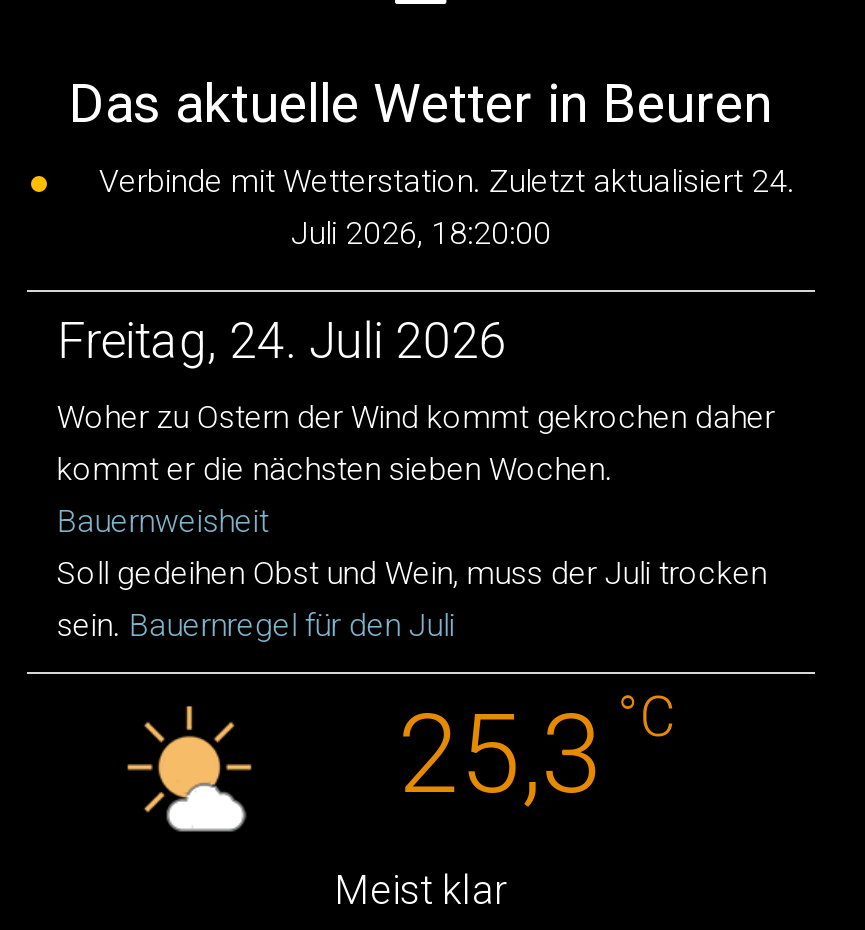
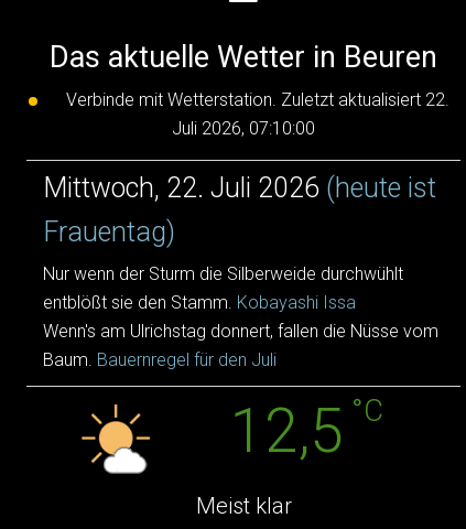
[99,162,795,252] Verbinde mit Wetterstation. Zuletzt aktualisiert 24. | Juli 2026, 18:20:00 -> [66,89,449,139] Verbinde mit Wetterstation. Zuletzt aktualisiert 22. | Juli 2026, 07:10:00
[57,312,507,370] Freitag, 24. Juli 2026 -> [43,172,436,248] Mittwoch, 22. Juli 2026 (heute ist | Frauentag)
[57,398,775,818] Woher zu Ostern der Wind kommt gekrochen daher | kommt er die nächsten sieben Wochen. | Bauernweisheit | Soll gedeihen Obst und Wein, muss der Juli trocken | sein. Bauernregel für den Juli | 25,3 °C -> [43,263,438,466] Nur wenn der Sturm die Silberweide durchwühlt | entblößt sie den Stamm. Kobayashi Issa | Wenn's am Ulrichstag donnert, fallen die Nüsse vom | Baum. Bauernregel für den Juli | 12,5 °C

